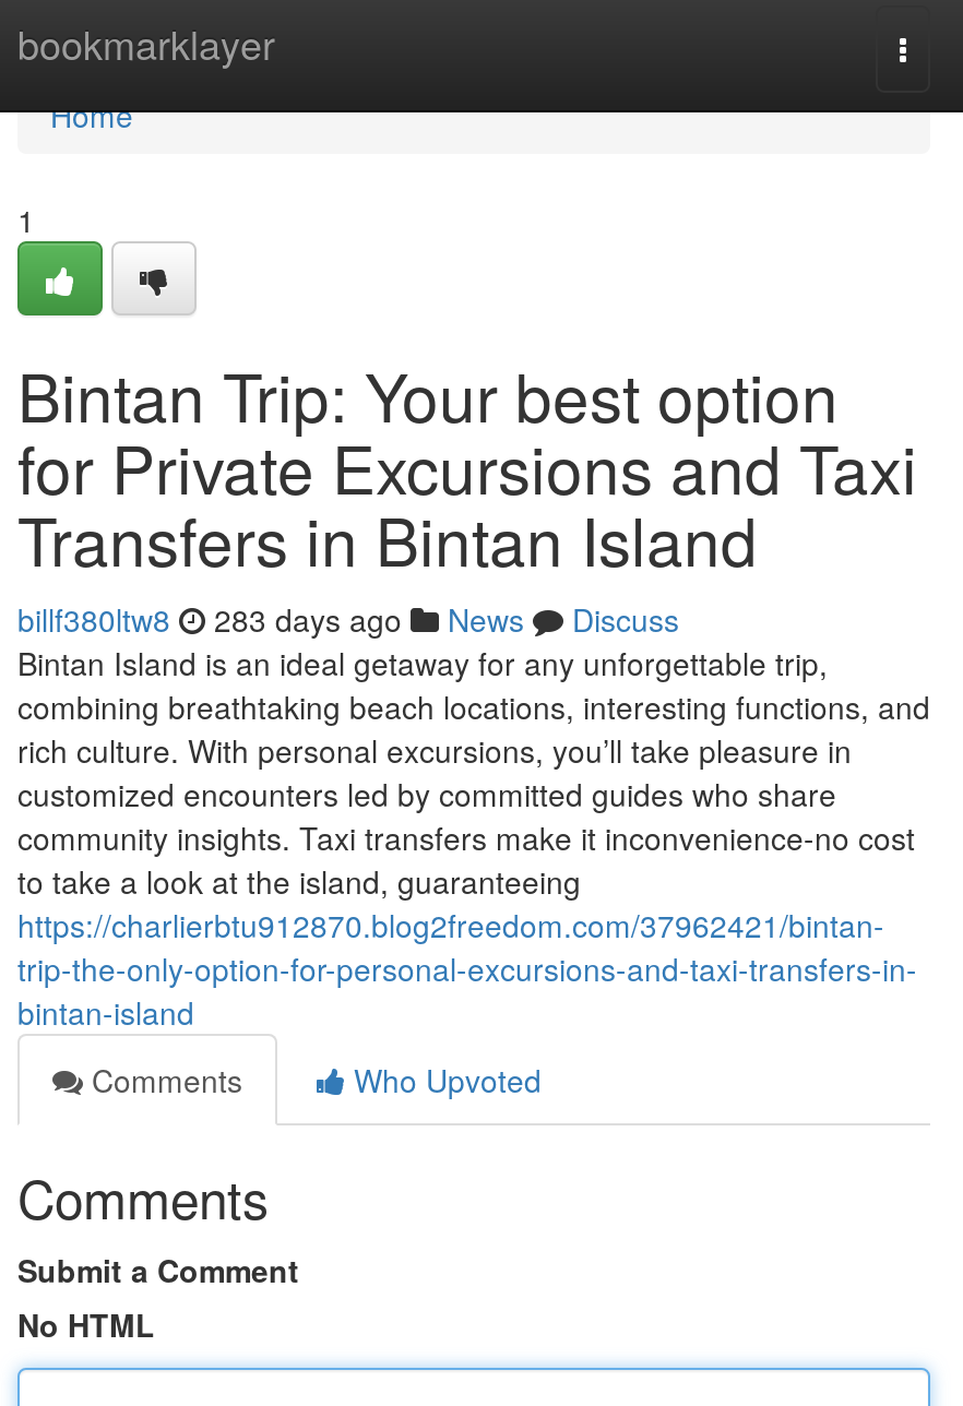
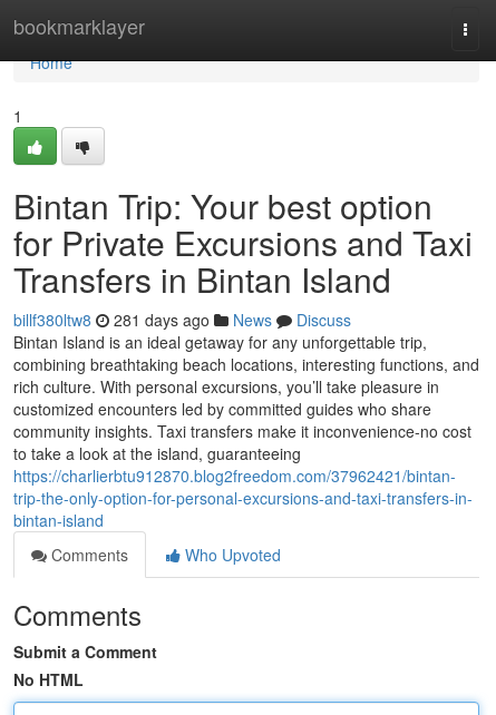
[17,597,679,641] billf380ltw8 283 days ago News Discuss -> [13,308,351,331] billf380ltw8 281 days ago News Discuss

